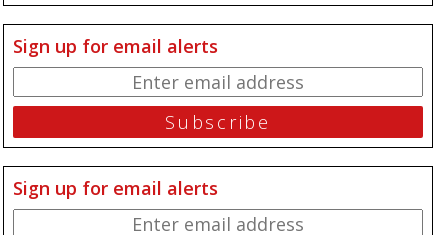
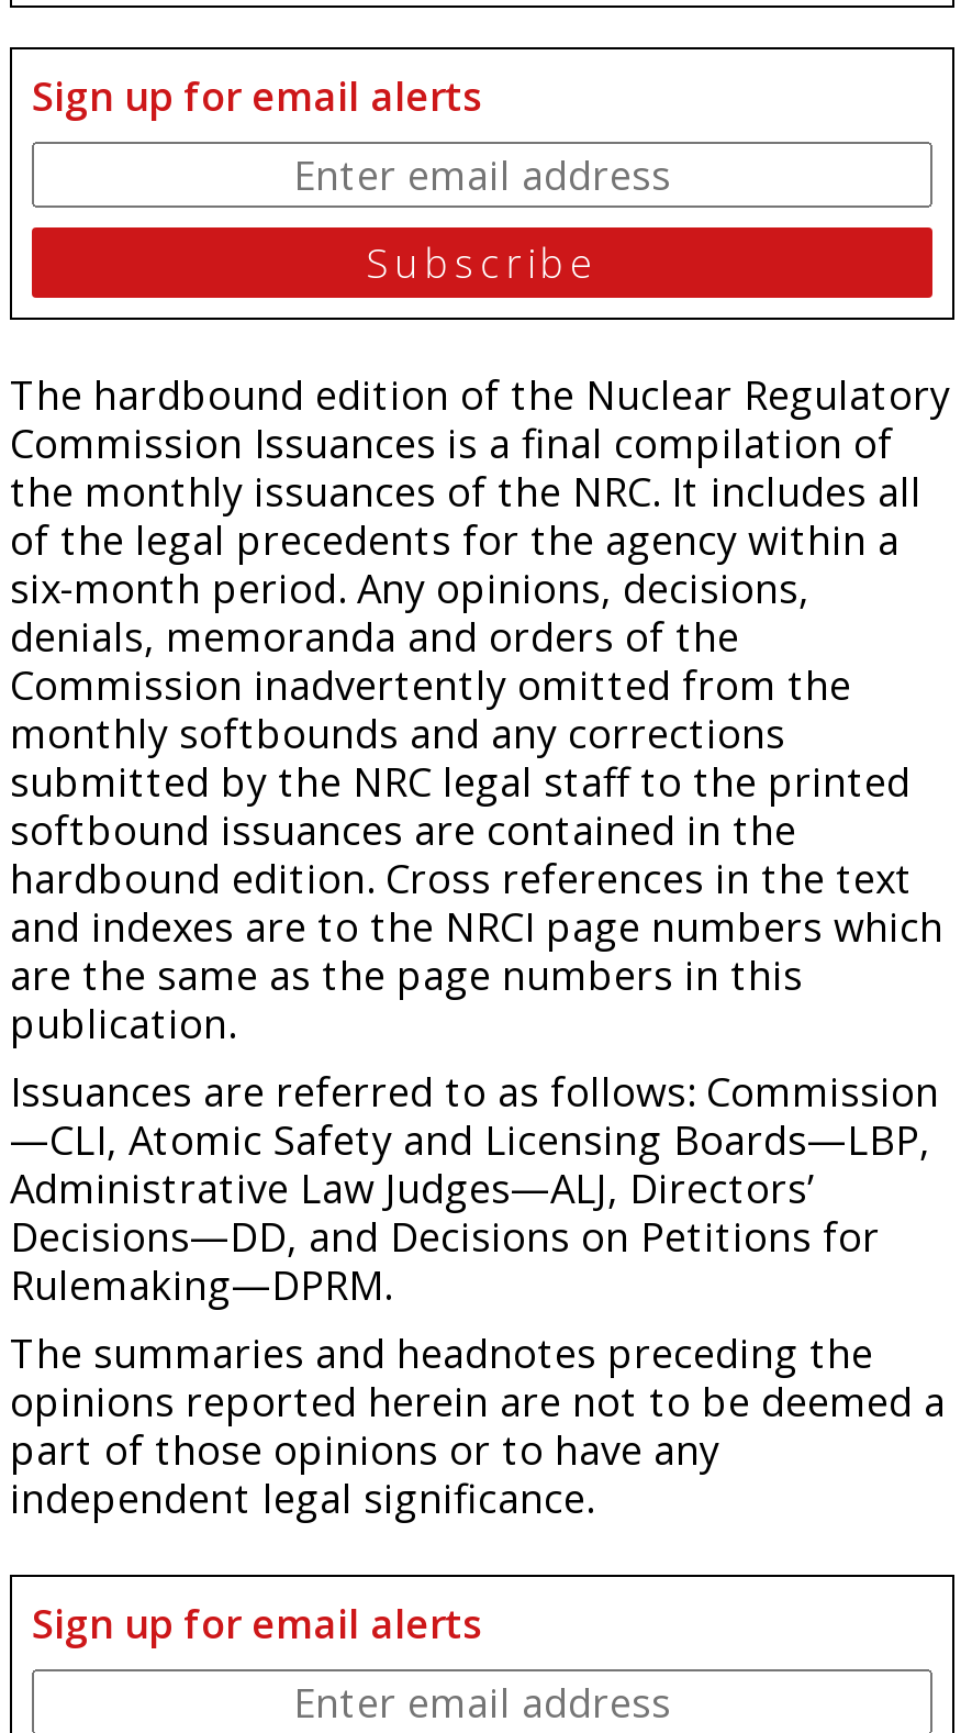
none -> [10,367,950,1523] The hardbound edition of the Nuclear Regulatory | Commission Issuances is a final compilation of | the monthly issuances of the NRC. It includes all | of the legal precedents for the agency within a | six-month period. Any opinions, decisions, | denials, memoranda and orders of the | Commission inadvertently omitted from the | monthly softbounds and any corrections | submitted by the NRC legal staff to the printed | softbound issuances are contained in the | hardbound edition. Cross references in the text | and indexes are to the NRCI page numbers which | are the same as the page numbers in this | publication. | Issuances are referred to as follows: Commission | —CLI, Atomic Safety and Licensing Boards—LBP, | Administrative Law Judges—ALJ, Directors’ | Decisions—DD, and Decisions on Petitions for | Rulemaking—DPRM. | The summaries and headnotes preceding the | opinions reported herein are not to be deemed a | part of those opinions or to have any | independent legal significance.

